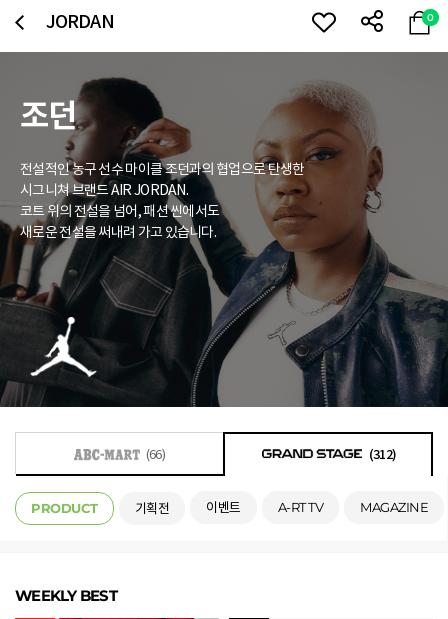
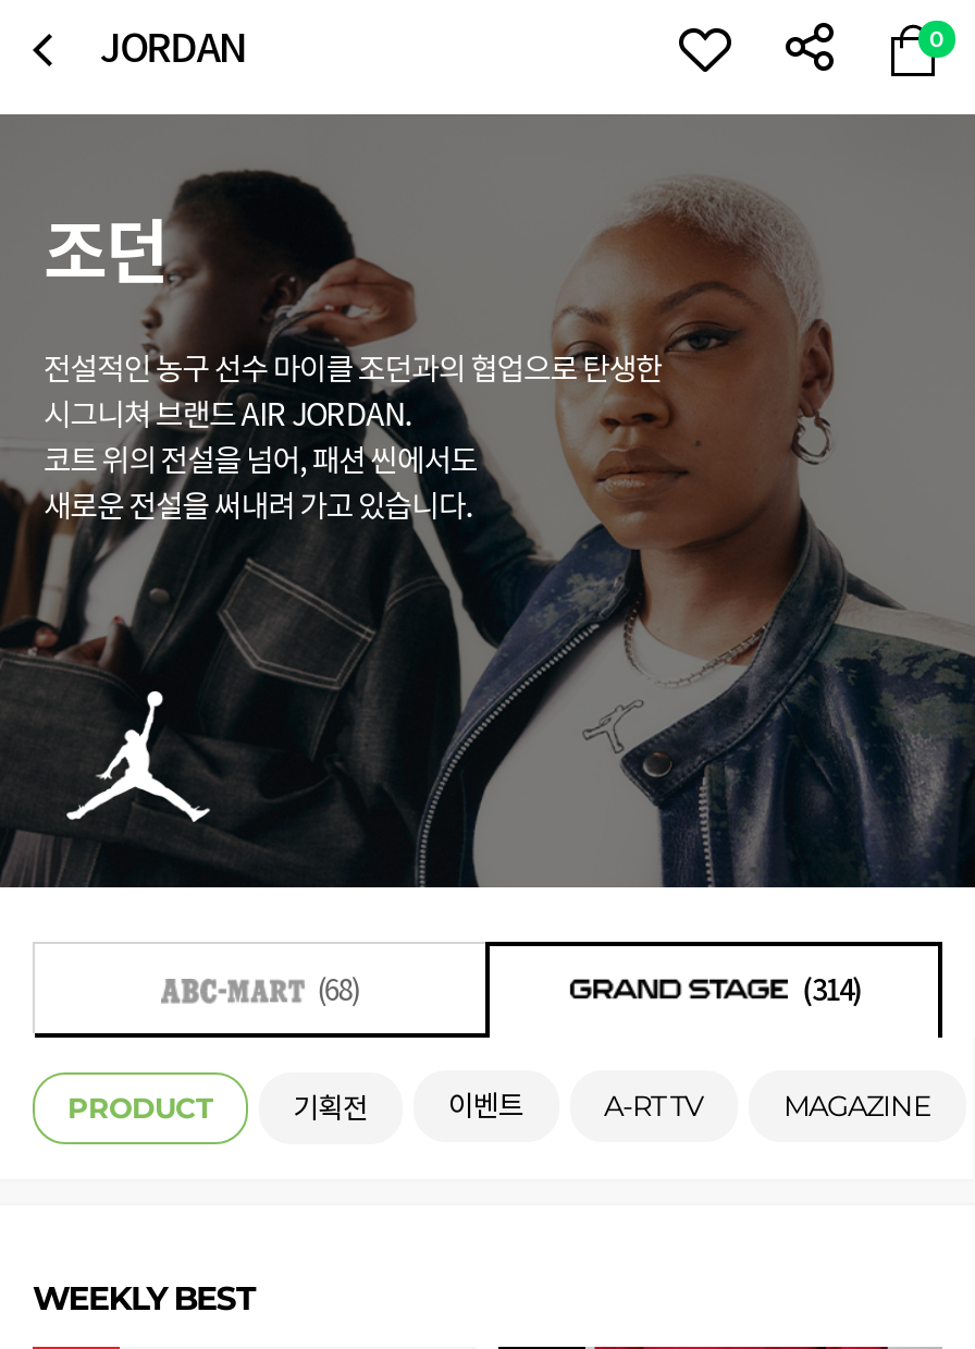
[146,446,165,463] (66) -> [318,972,359,1009] (68)
[369,446,396,463] (312) -> [803,972,862,1009] (314)

